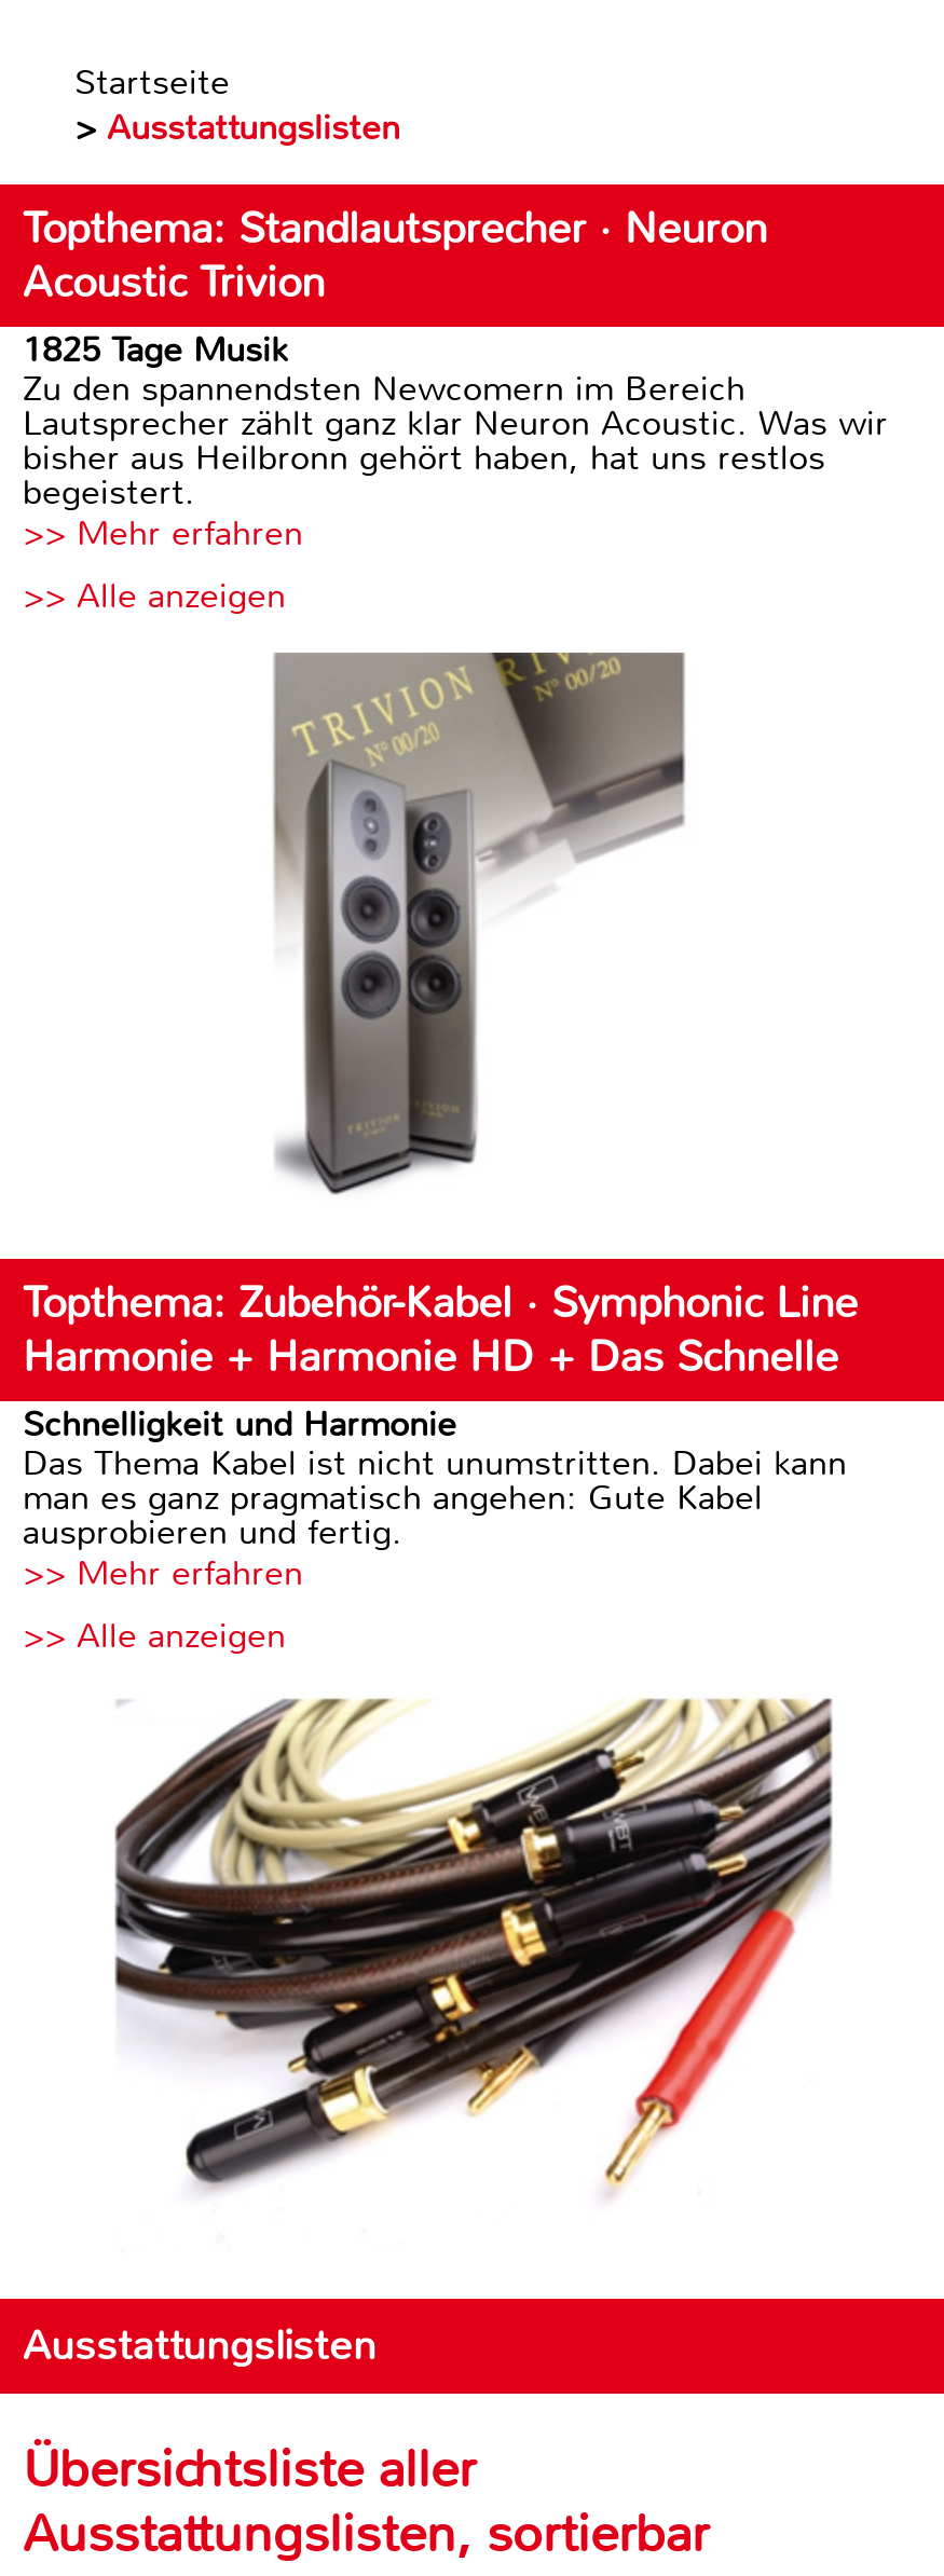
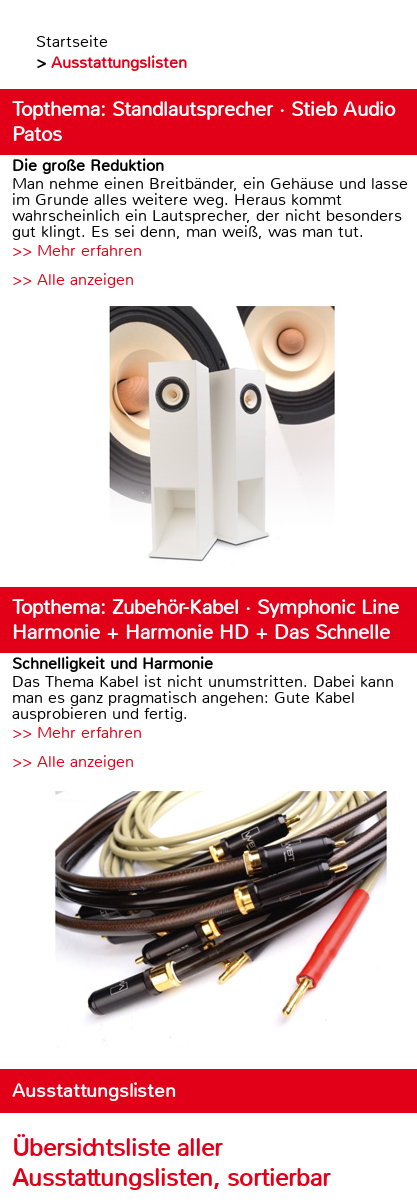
[23,202,888,515] Topthema: Standlautsprecher · Neuron | Acoustic Trivion | 1825 Tage Musik | Zu den spannendsten Newcomern im Bereich | Lautsprecher zählt ganz klar Neuron Acoustic. Was wir | bisher aus Heilbronn gehört haben, hat uns restlos | begeistert. -> [12,97,408,242] Topthema: Standlautsprecher · Stieb Audio | Patos | Die große Reduktion | Man nehme einen Breitbänder, ein Gehäuse und lasse | im Grunde alles weitere weg. Heraus kommt | wahrscheinlich ein Lautsprecher, der nicht besonders | gut klingt. Es sei denn, man weiß, was man tut.
[232,650,720,1203] [image] -> [108,305,336,562] [image]

